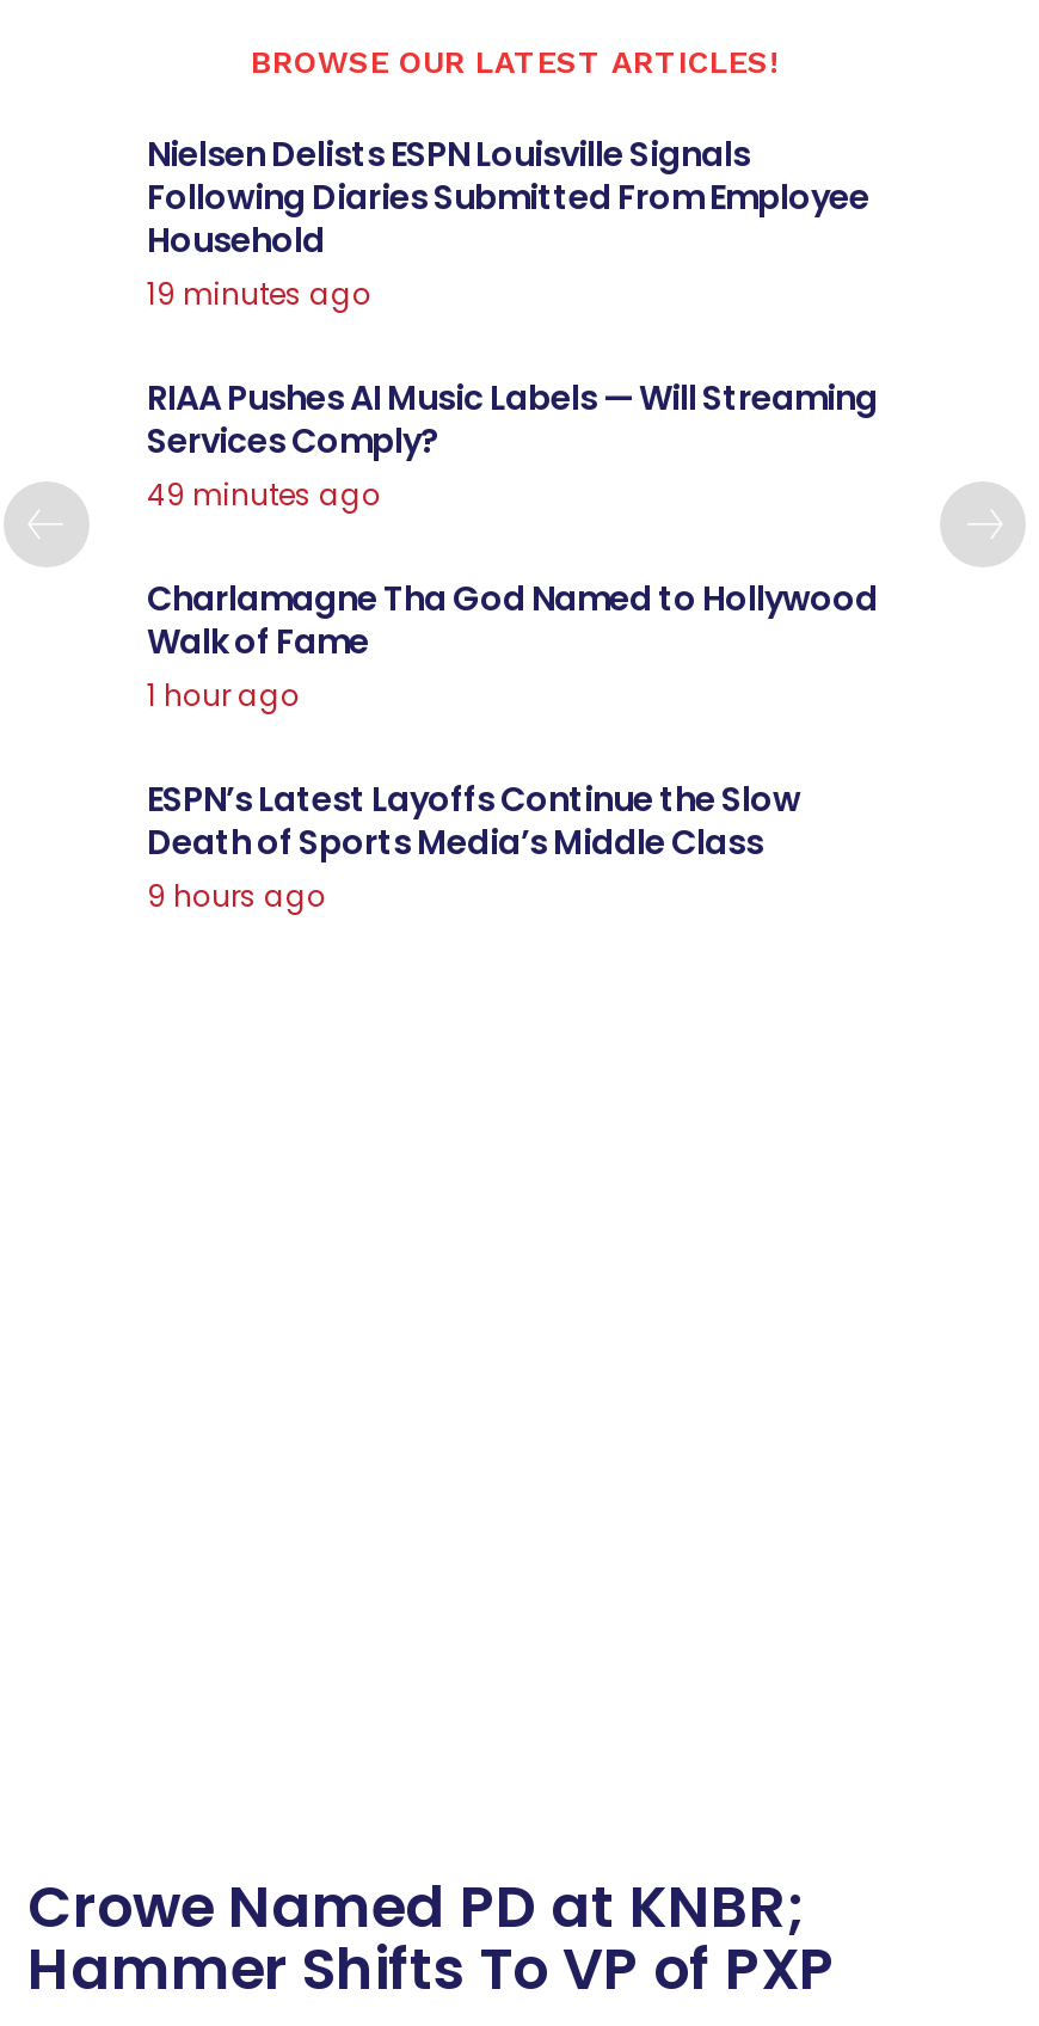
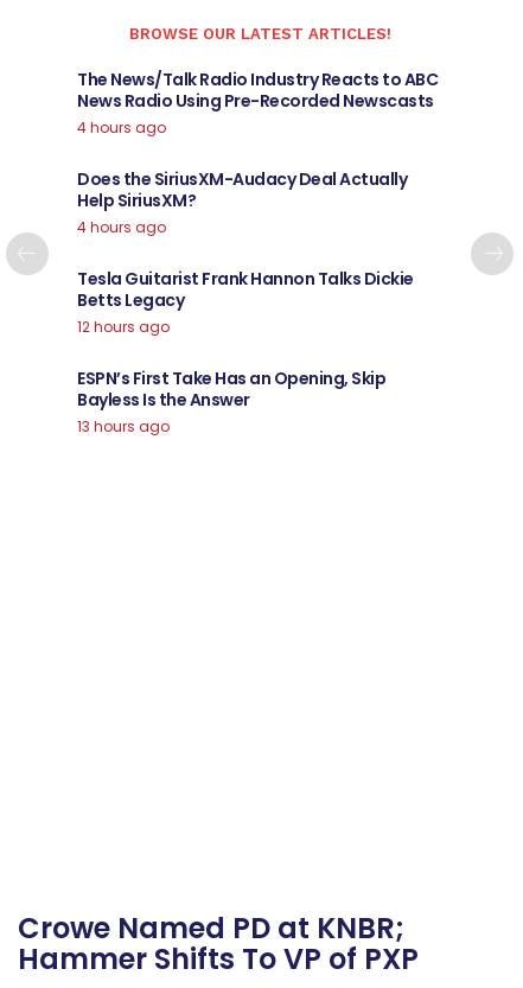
[147,130,869,314] Nielsen Delists ESPN Louisville Signals | Following Diaries Submitted From Employee | Household | 19 minutes ago -> [77,68,438,138] The News/Talk Radio Industry Reacts to ABC | News Radio Using Pre-Recorded Newscasts | 4 hours ago
[147,374,878,515] RIAA Pushes AI Music Labels — Will Streaming | Services Comply? | 49 minutes ago -> [77,167,407,237] Does the SiriusXM-Audacy Deal Actually | Help SiriusXM? | 4 hours ago
[147,575,878,716] Charlamagne Tha God Named to Hollywood | Walk of Fame | 1 hour ago -> [77,267,413,337] Tesla Guitarist Frank Hannon Talks Dickie | Betts Legacy | 12 hours ago
[147,775,800,916] ESPN’s Latest Layoffs Continue the Slow | Death of Sports Media’s Middle Class | 9 hours ago -> [77,366,385,436] ESPN’s First Take Has an Opening, Skip | Bayless Is the Answer | 13 hours ago

